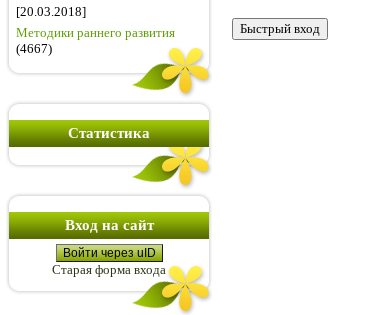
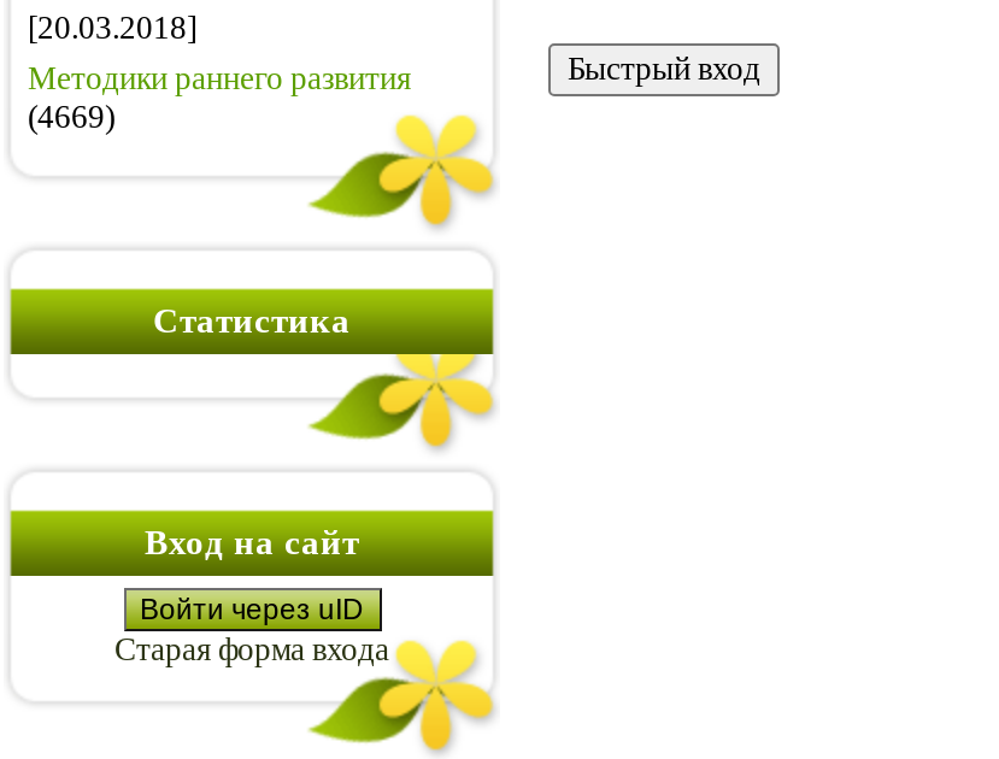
[16,41,52,56] (4667) -> [28,99,114,135] (4669)

